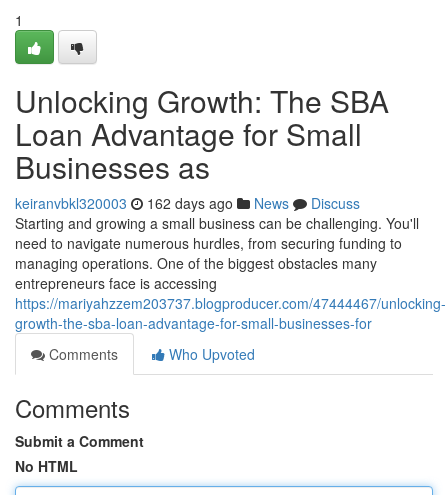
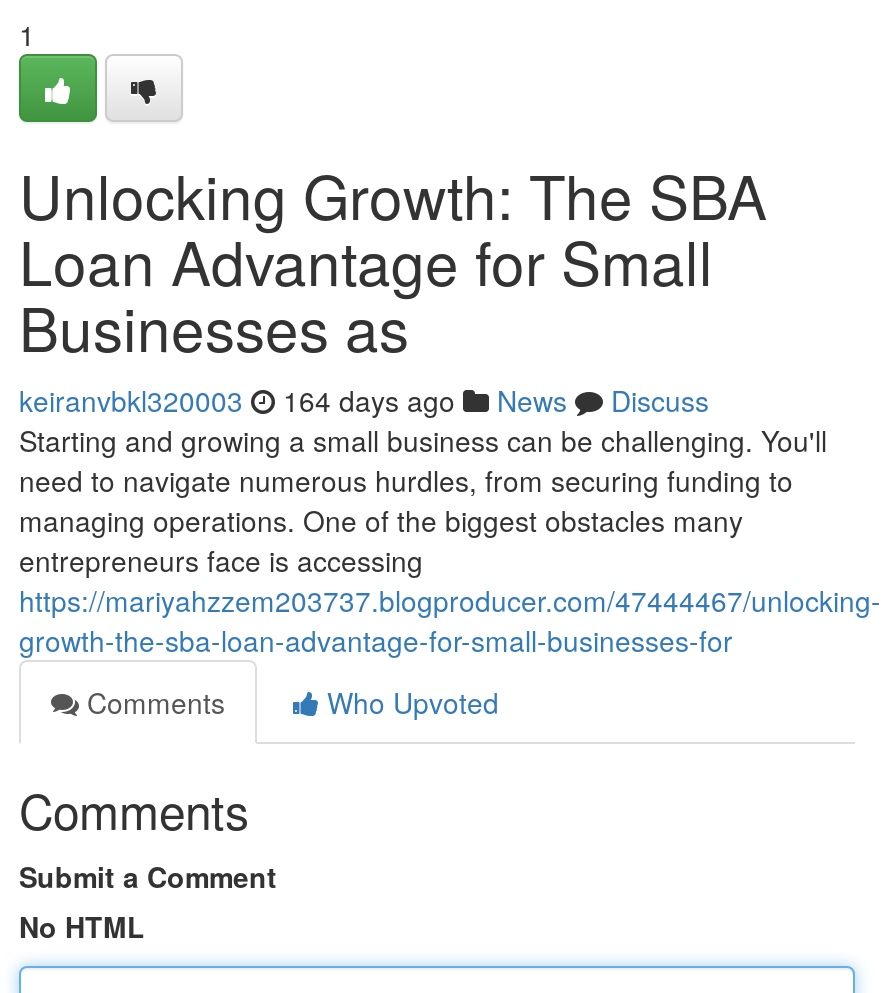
[15,193,360,213] keiranvbkl320003 162 days ago News Discuss -> [19,380,709,420] keiranvbkl320003 164 days ago News Discuss

